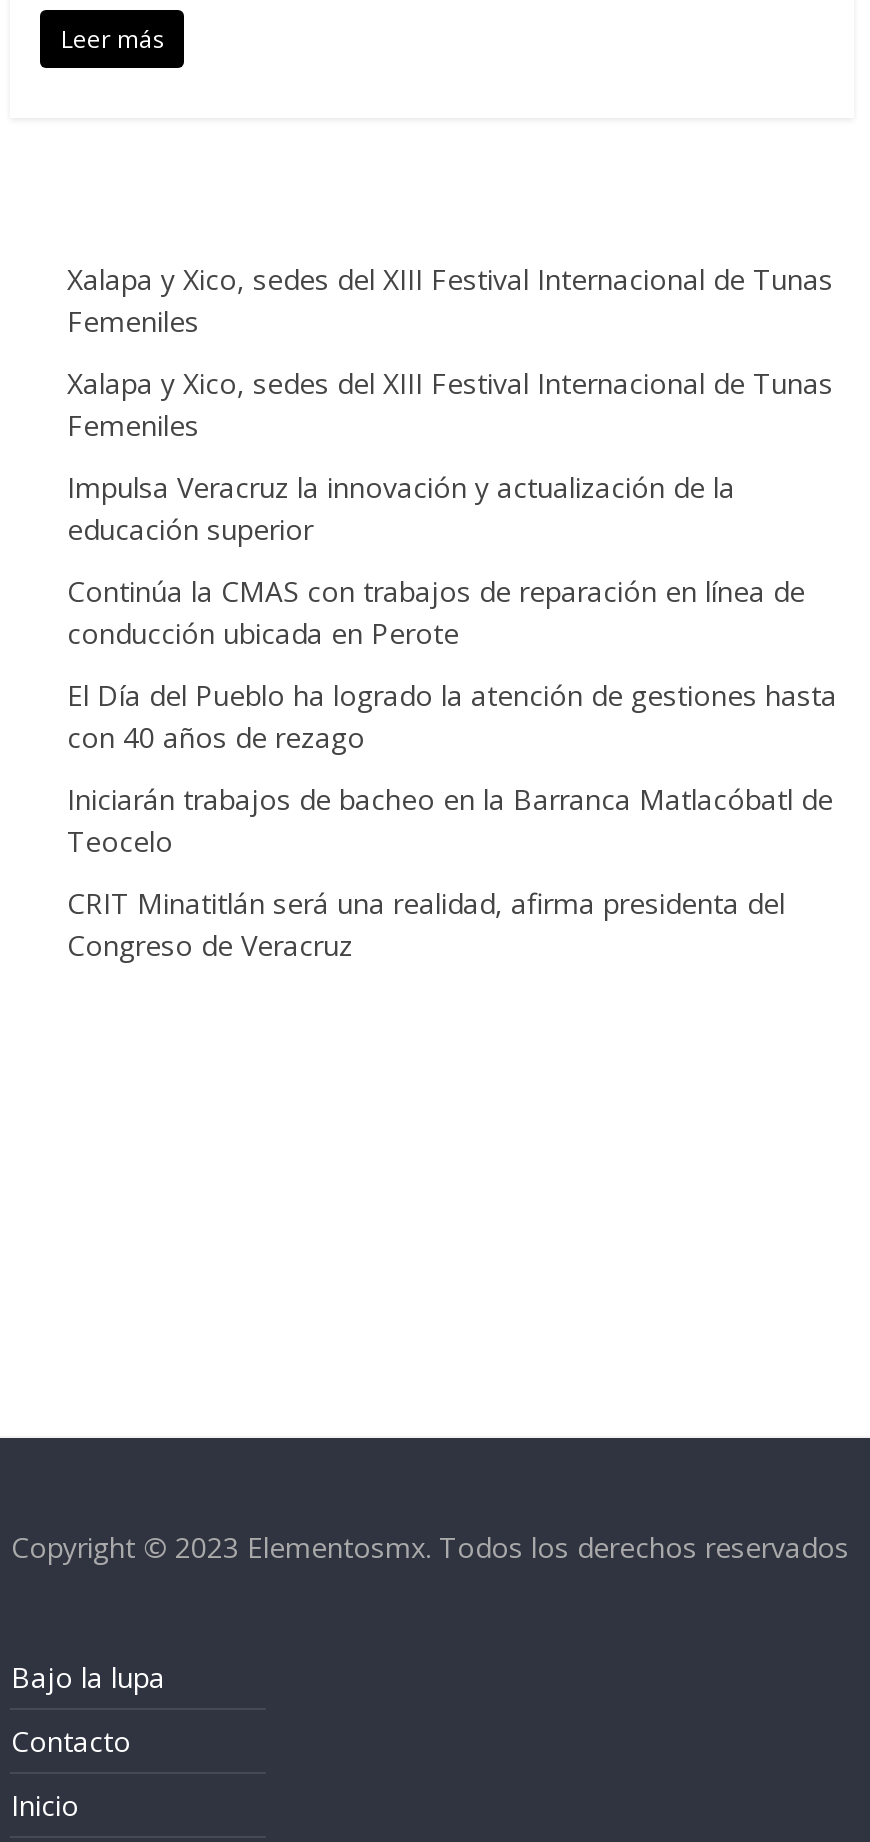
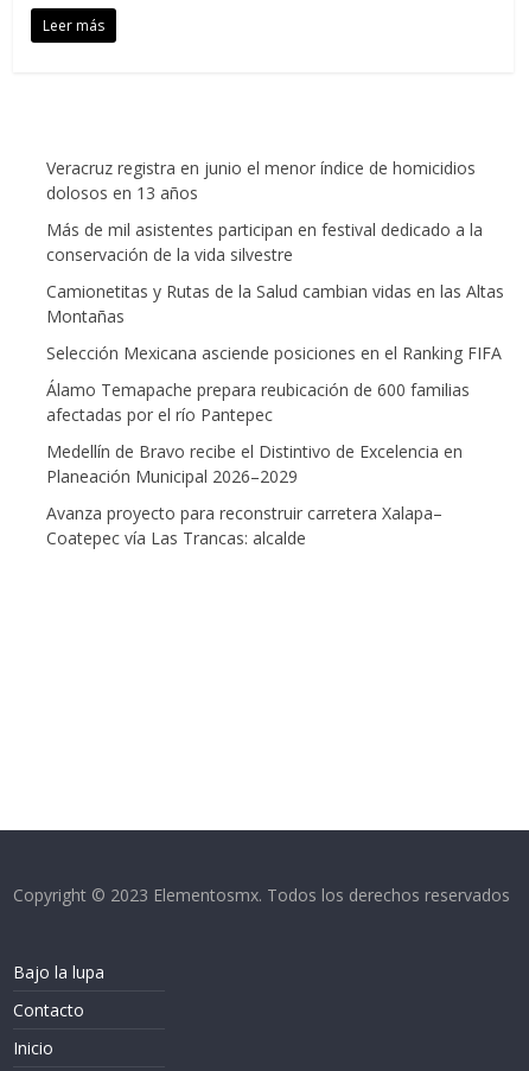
[67,259,833,339] Xalapa y Xico, sedes del XIII Festival Internacional de Tunas | Femeniles -> [47,156,476,203] Veracruz registra en junio el menor índice de homicidios | dolosos en 13 años
[67,363,833,443] Xalapa y Xico, sedes del XIII Festival Internacional de Tunas | Femeniles -> [47,218,483,265] Más de mil asistentes participan en festival dedicado a la | conservación de la vida silvestre
[67,467,735,547] Impulsa Veracruz la innovación y actualización de la | educación superior -> [47,279,505,327] Camionetitas y Rutas de la Salud cambian vidas en las Altas | Montañas
[67,571,805,651] Continúa la CMAS con trabajos de reparación en línea de | conducción ubicada en Perote -> [47,341,502,364] Selección Mexicana asciende posiciones en el Ranking FIFA
[67,675,837,755] El Día del Pueblo ha logrado la atención de gestiones hasta | con 40 años de rezago -> [47,378,470,425] Álamo Temapache prepara reubicación de 600 familias | afectadas por el río Pantepec
[67,779,833,859] Iniciarán trabajos de bacheo en la Barranca Matlacóbatl de | Teocelo -> [47,439,463,487] Medellín de Bravo recibe el Distintivo de Excelencia en | Planeación Municipal 2026–2029
[67,883,785,963] CRIT Minatitlán será una realidad, afirma presidenta del | Congreso de Veracruz -> [47,501,443,549] Avanza proyecto para reconstruir carretera Xalapa– | Coatepec vía Las Trancas: alcalde

